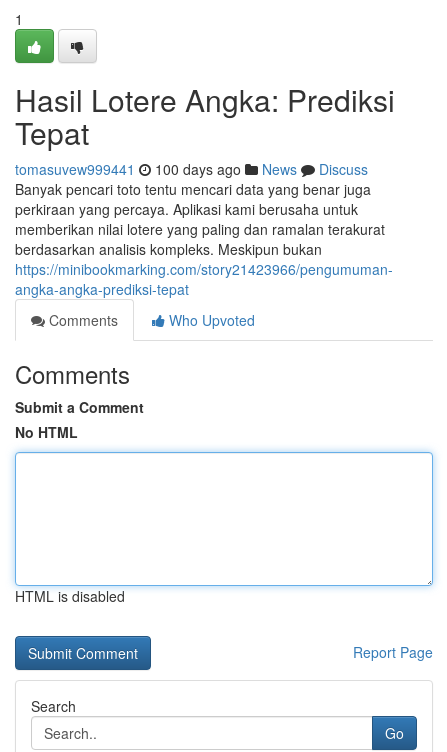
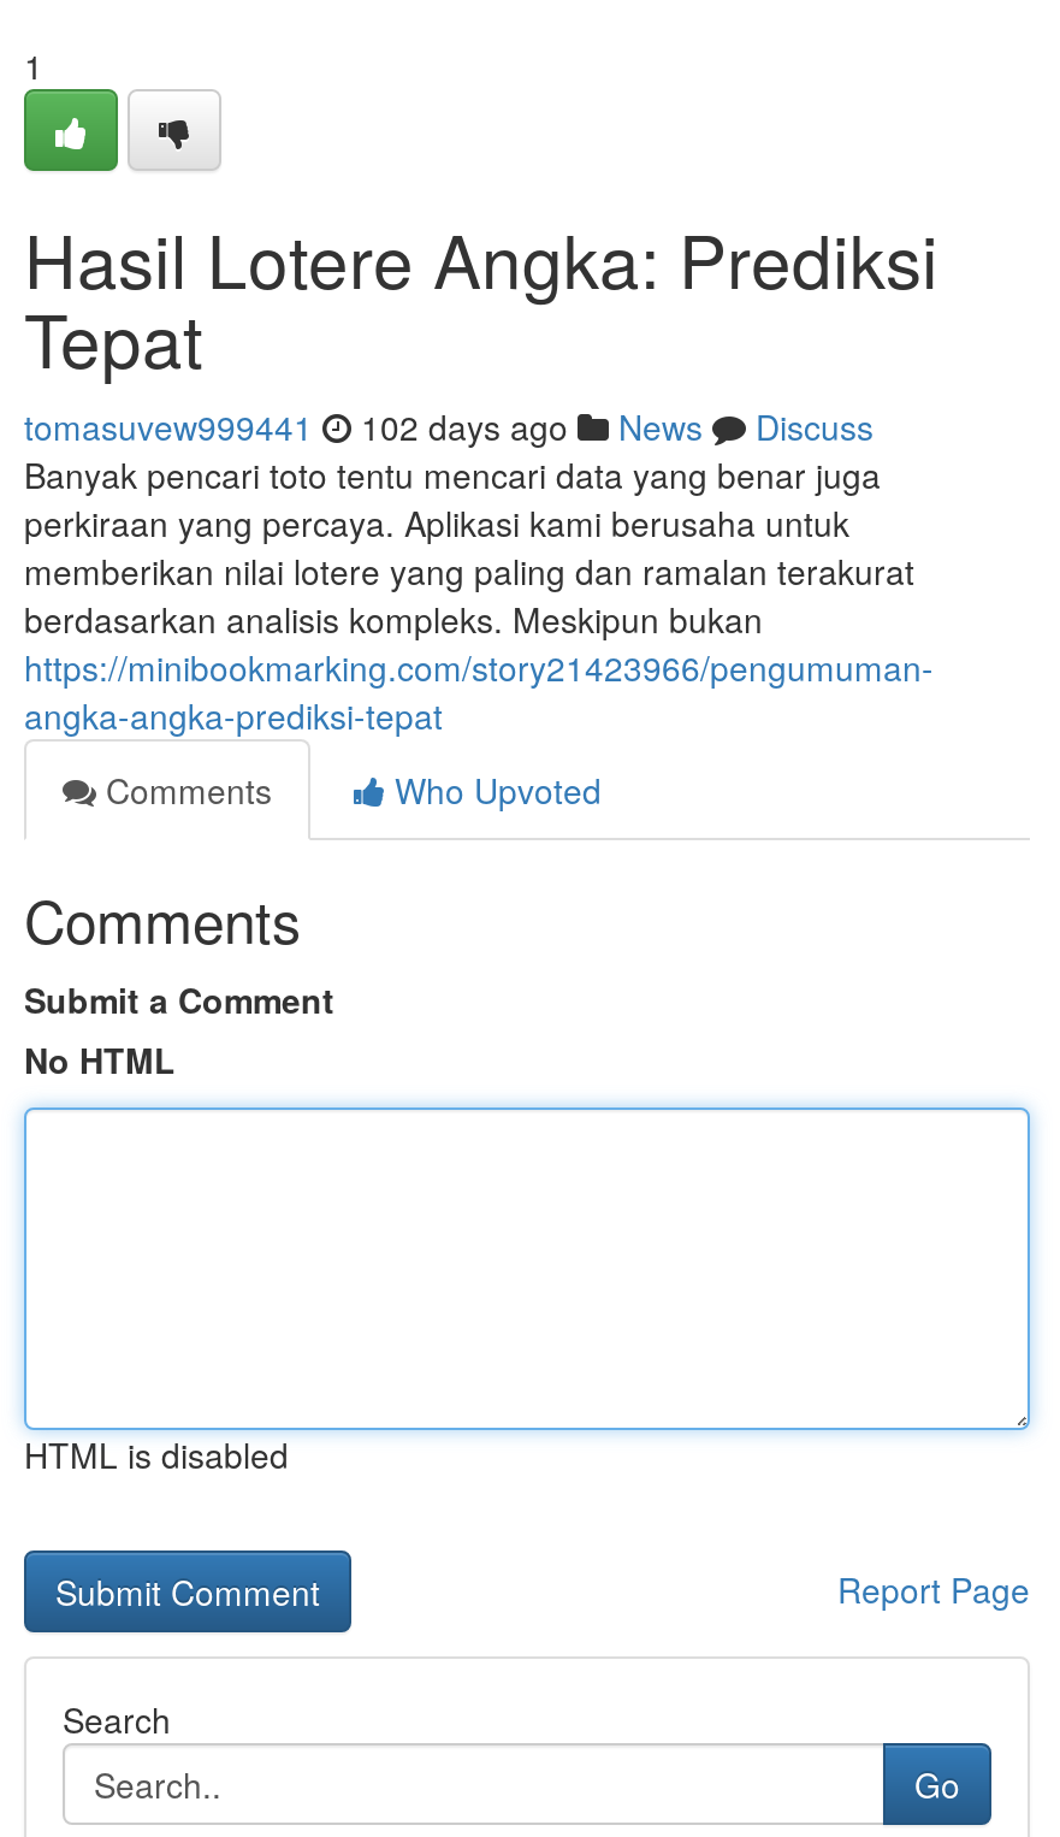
[15,159,368,179] tomasuvew999441 100 days ago News Discuss -> [24,402,874,450] tomasuvew999441 102 days ago News Discuss

